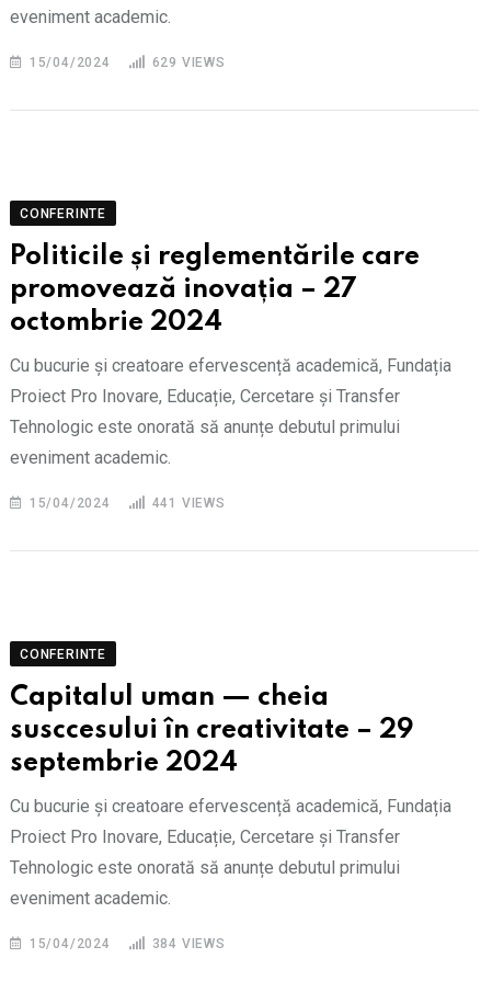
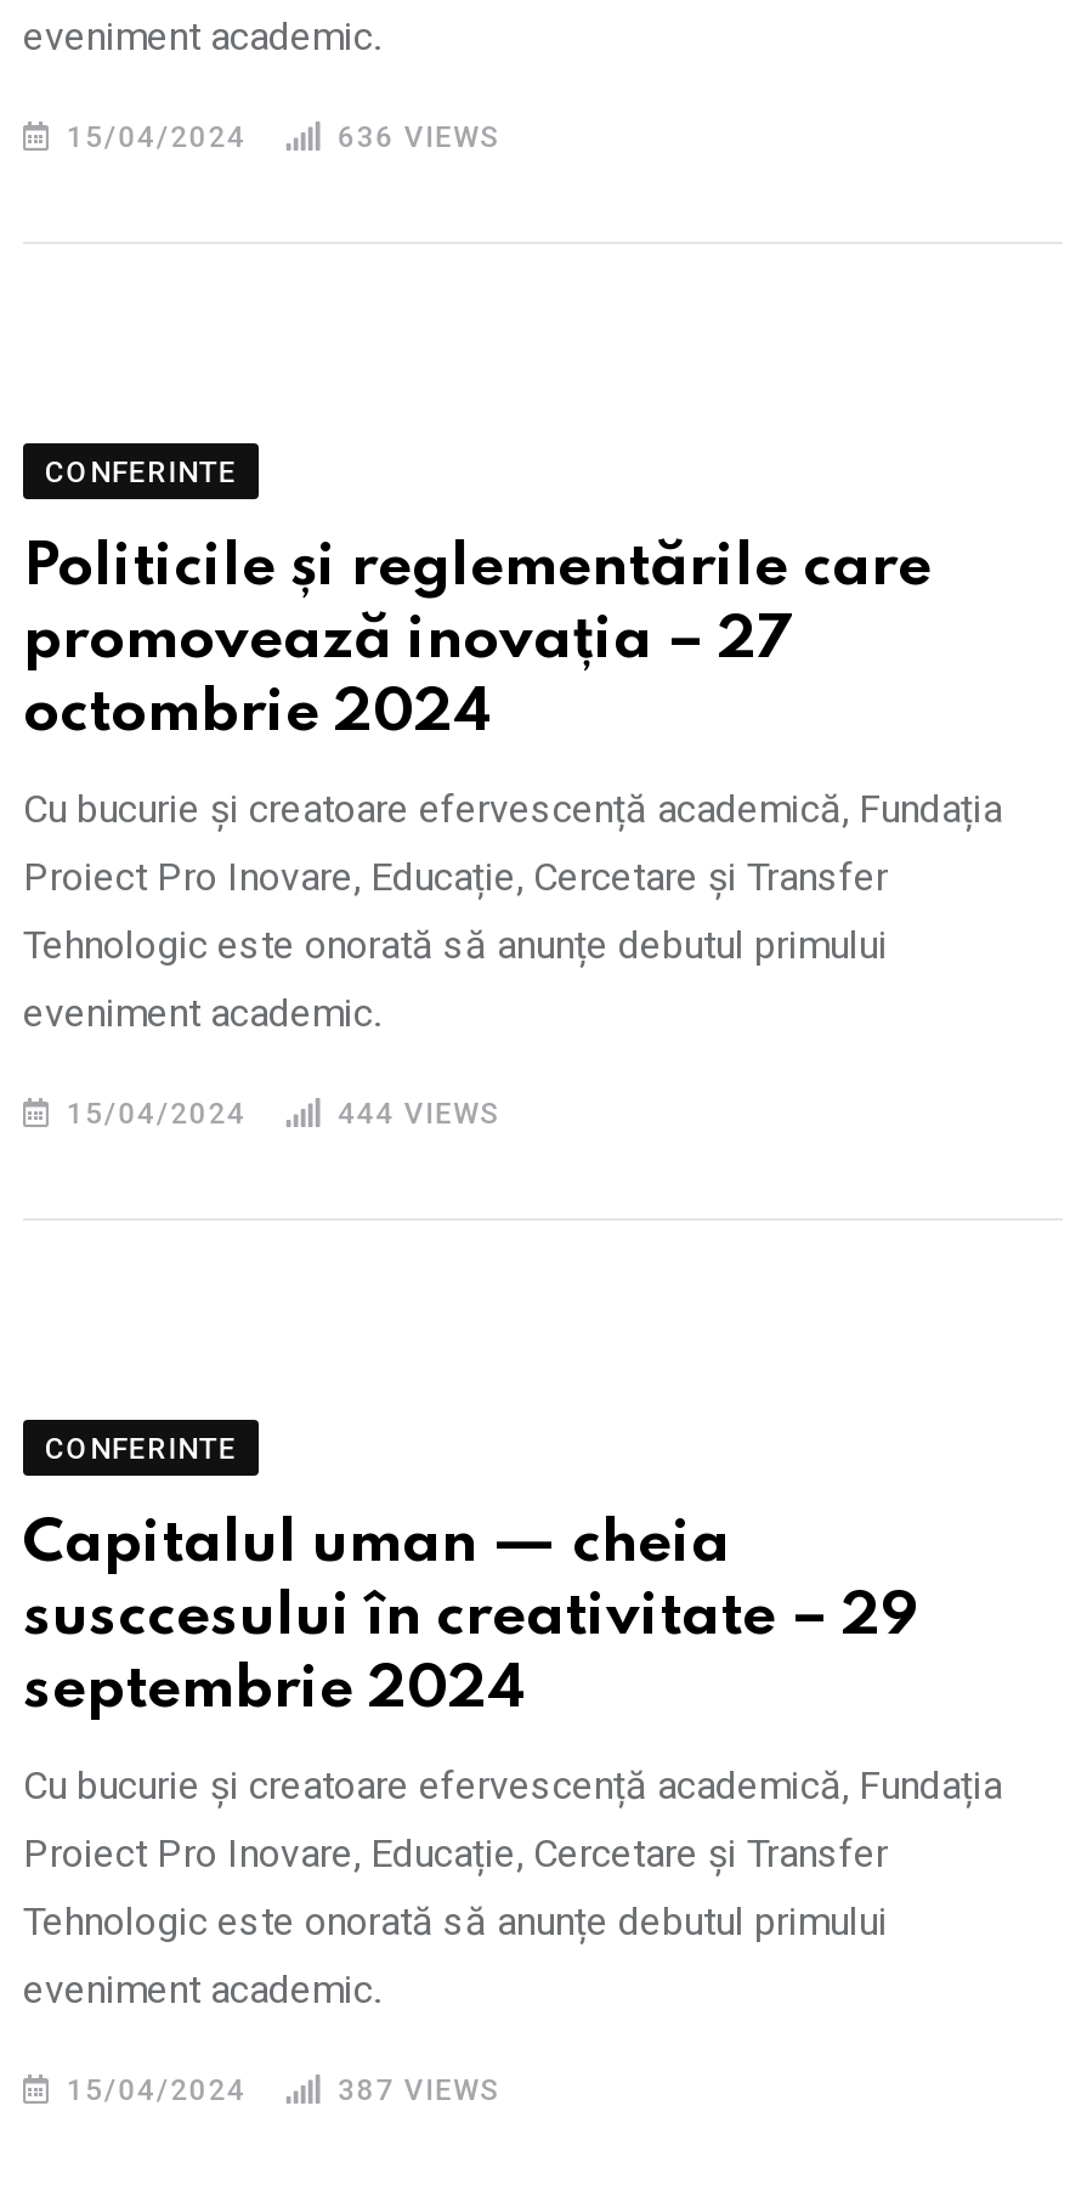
[152,55,225,70] 629 VIEWS -> [338,120,501,154] 636 VIEWS
[152,496,225,511] 441 VIEWS -> [338,1097,501,1131] 444 VIEWS
[152,936,225,952] 384 VIEWS -> [338,2074,501,2108] 387 VIEWS

